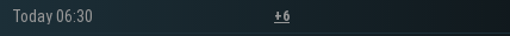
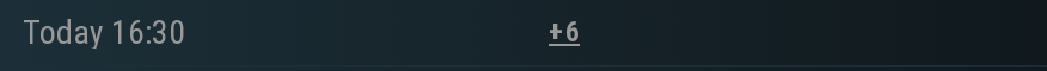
[12,7,93,26] Today 06:30 -> [23,13,185,51] Today 16:30

